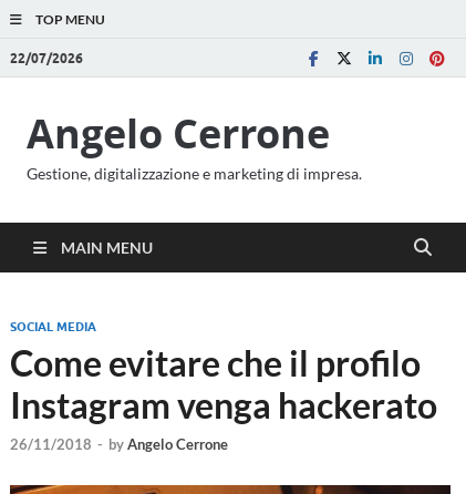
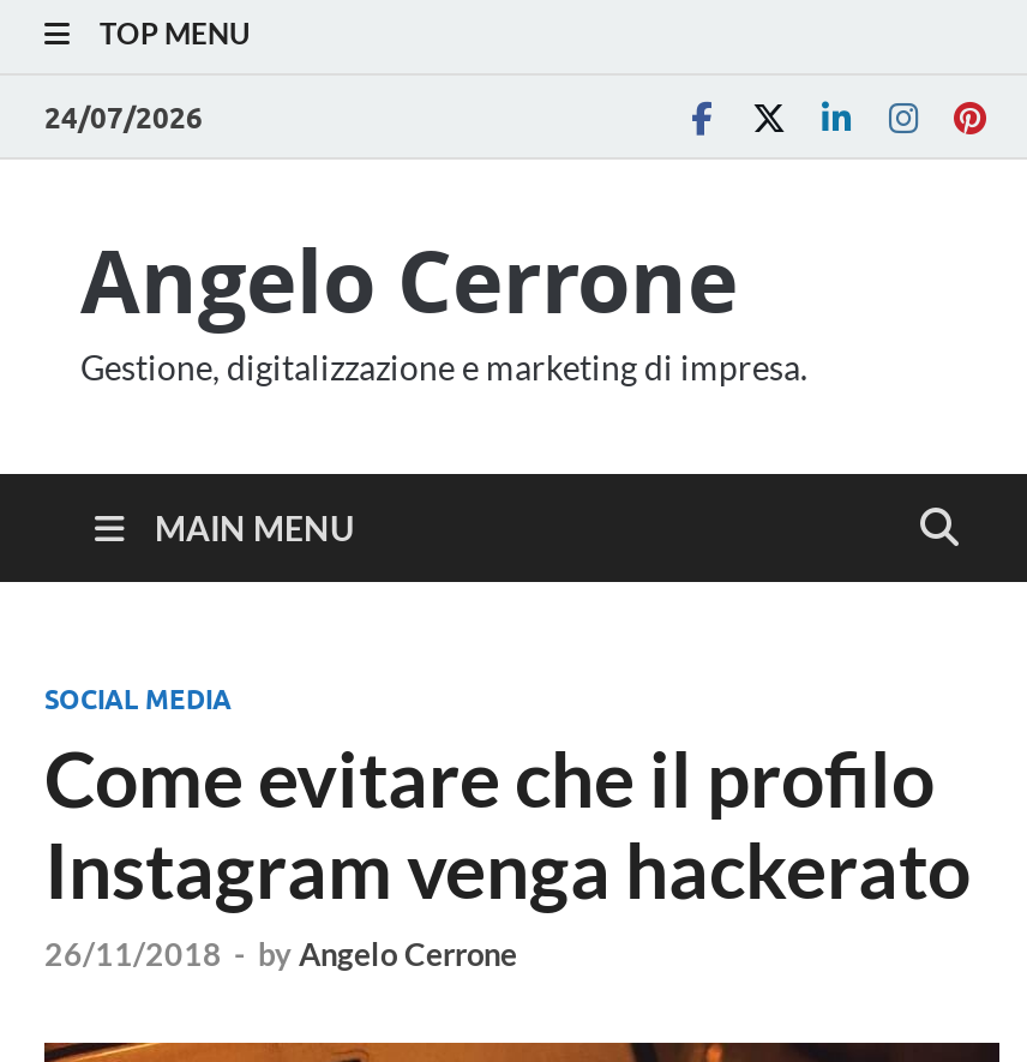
[10,49,83,66] 22/07/2026 -> [44,98,203,134] 24/07/2026

